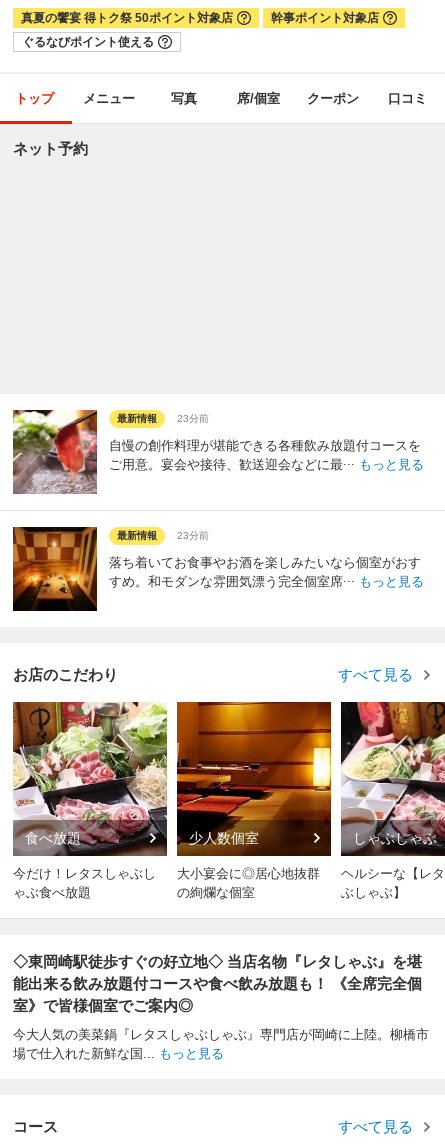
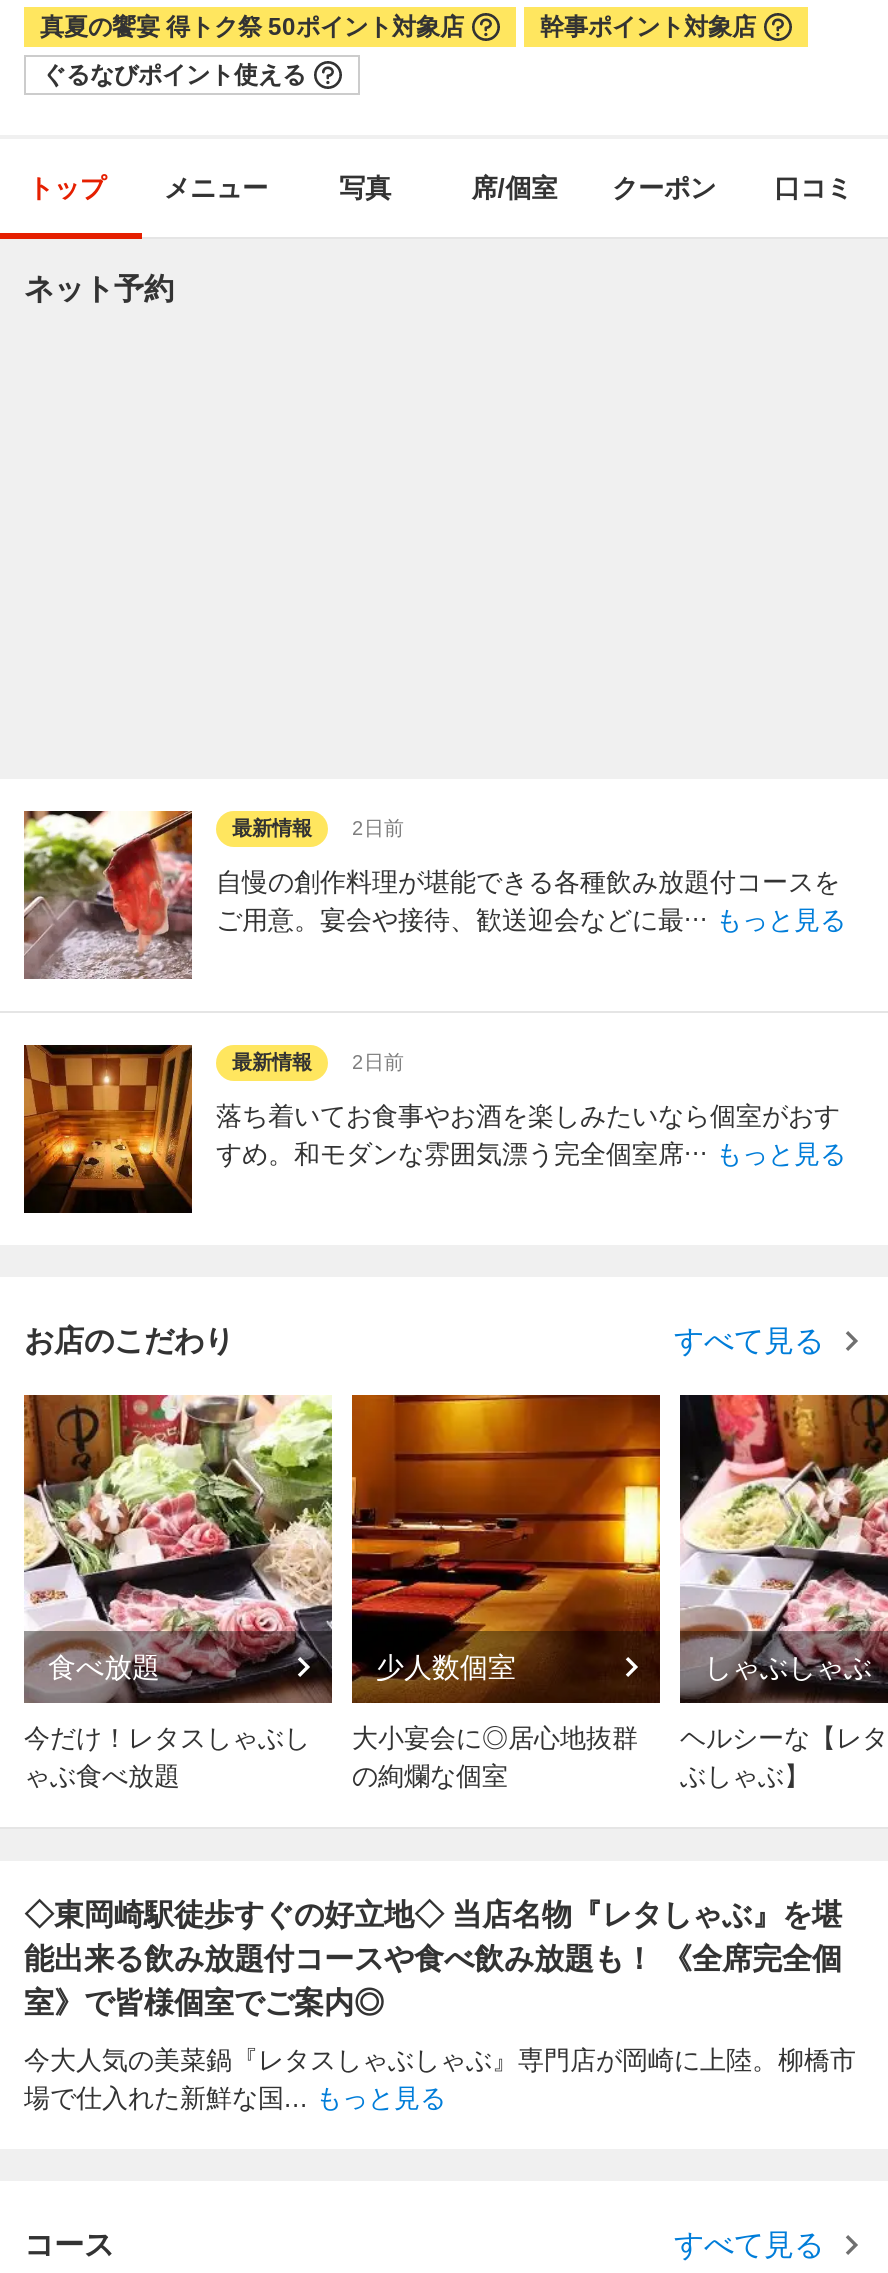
[117,413,209,424] 最新情報 23分前 -> [232,817,404,839] 最新情報 2日前
[117,530,209,541] 最新情報 23分前 -> [232,1051,404,1073] 最新情報 2日前

